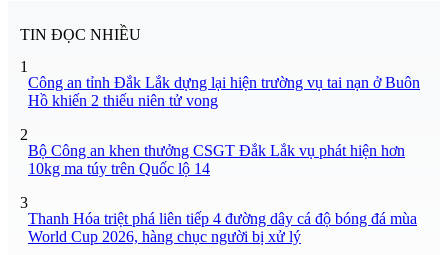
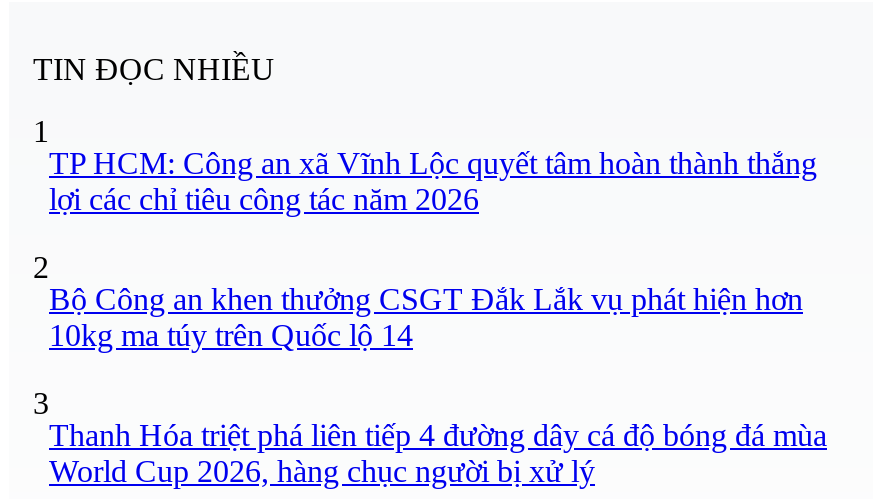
[28,74,420,109] Công an tỉnh Đắk Lắk dựng lại hiện trường vụ tai nạn ở Buôn | Hồ khiến 2 thiếu niên tử vong -> [49,147,817,217] TP HCM: Công an xã Vĩnh Lộc quyết tâm hoàn thành thắng | lợi các chỉ tiêu công tác năm 2026

